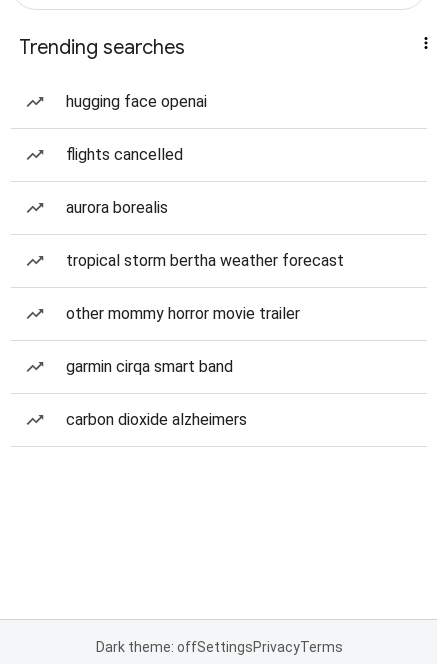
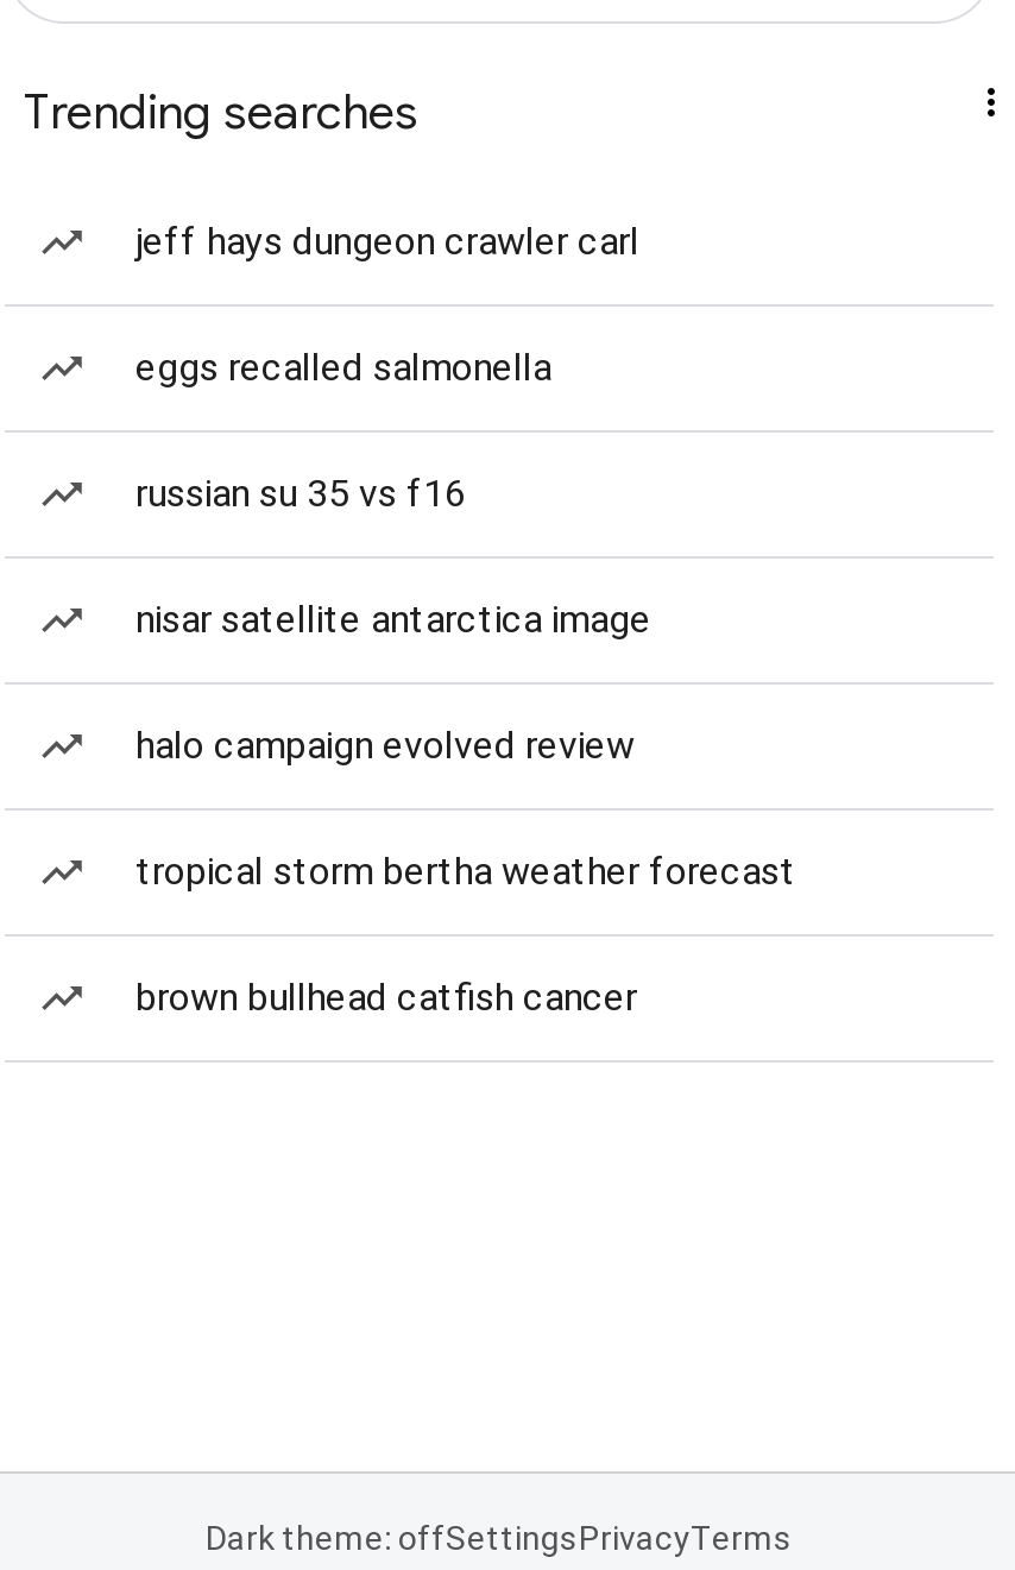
[66,92,207,217] hugging face openai | flights cancelled | aurora borealis -> [135,219,651,768] jeff hays dungeon crawler carl | eggs recalled salmonella | russian su 35 vs f16 | nisar satellite antarctica image | halo campaign evolved review
moved [66,251,344,270] -> [135,849,796,894]: tropical storm bertha weather forecast
[66,304,300,429] other mommy horror movie trailer | garmin cirqa smart band | carbon dioxide alzheimers -> [135,975,637,1020] brown bullhead catfish cancer

